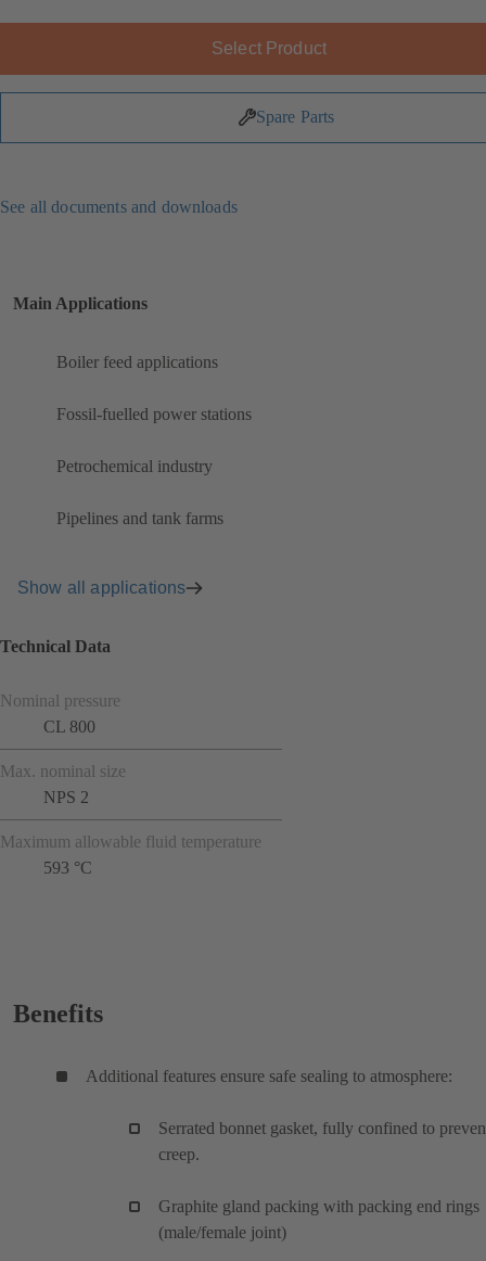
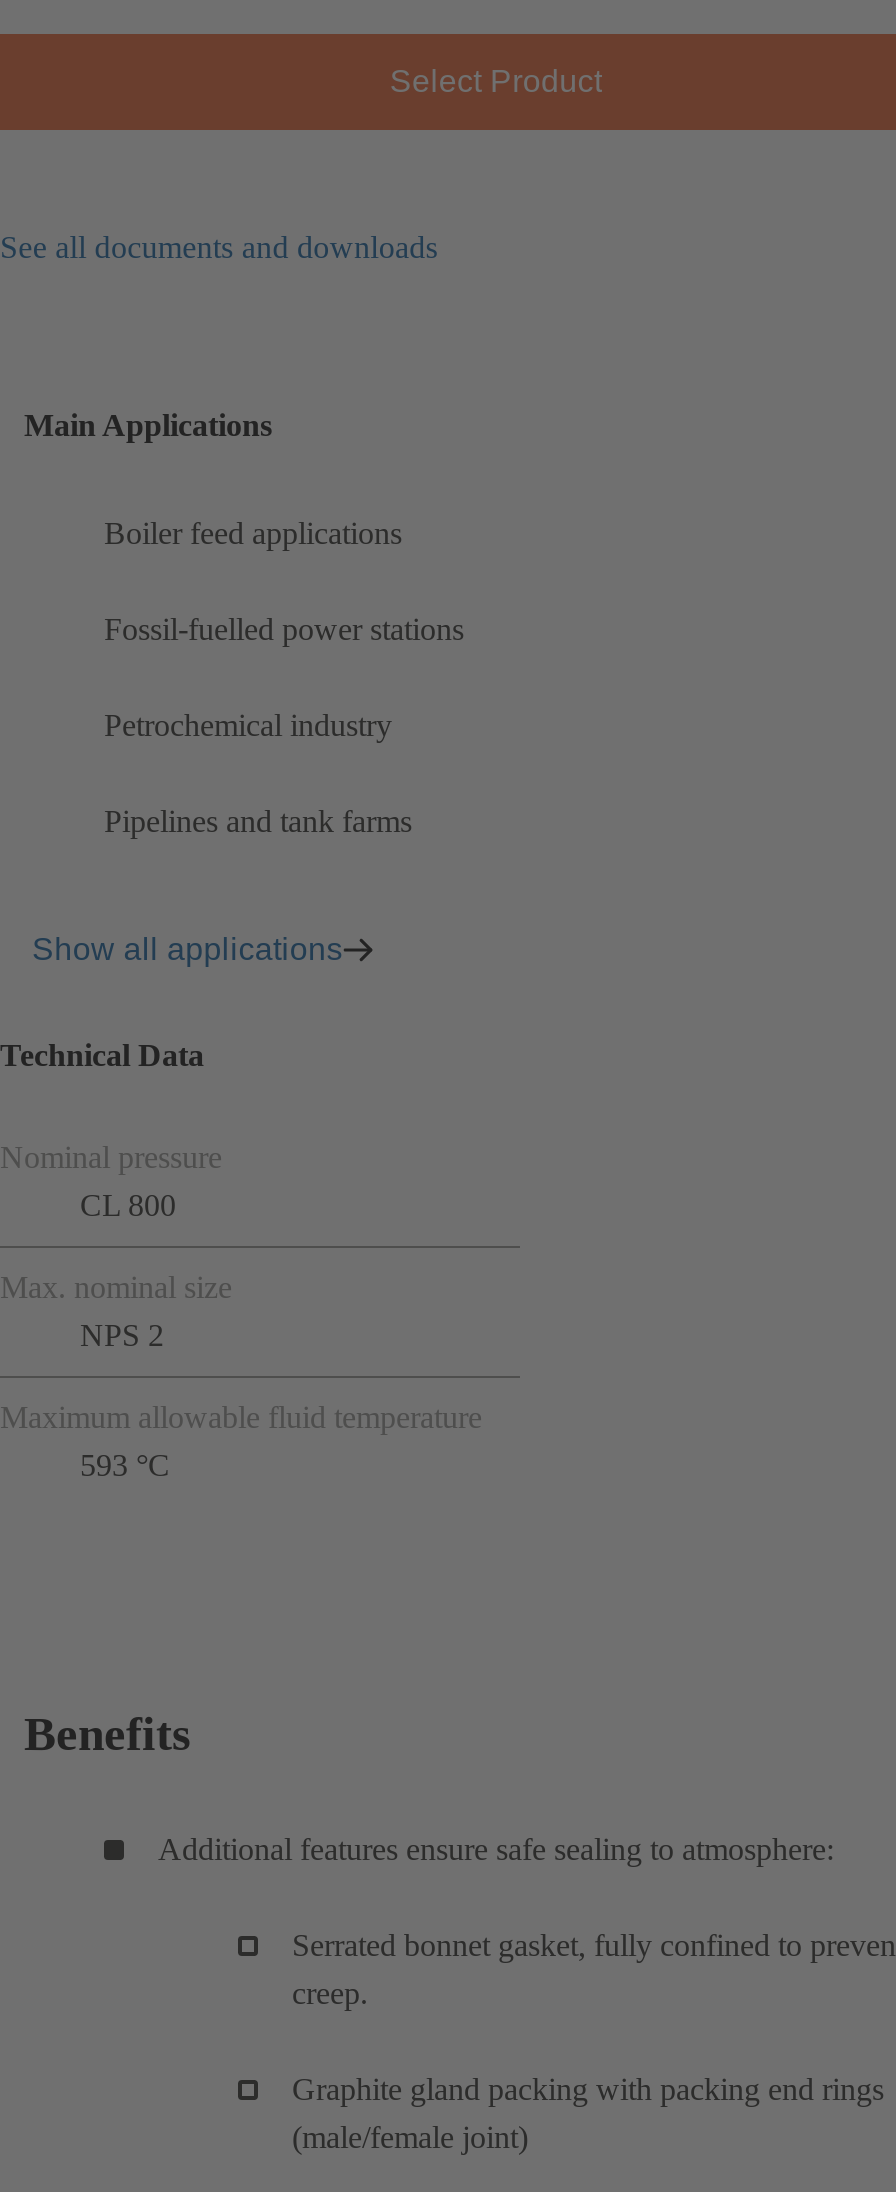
[256,108,335,126] Spare Parts -> none

